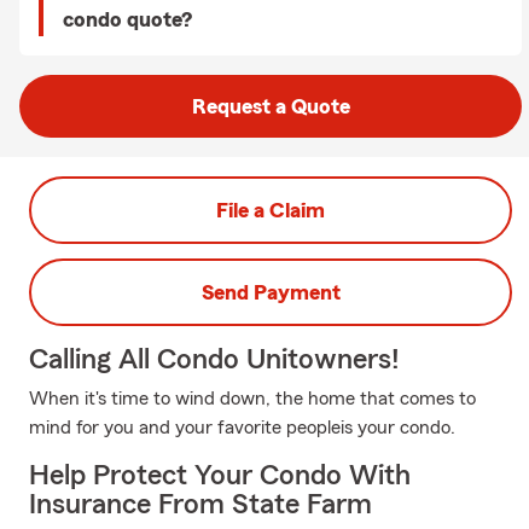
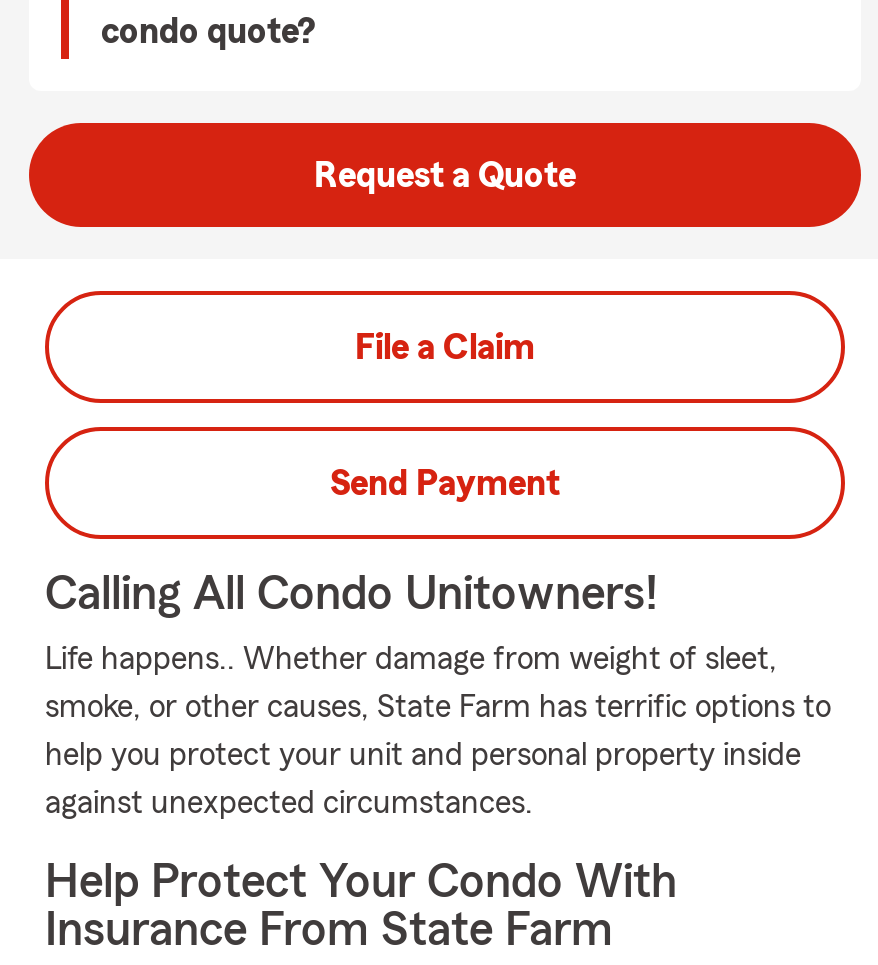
[29,389,476,437] When it's time to wind down, the home that comes to | mind for you and your favorite peopleis your condo. -> [45,643,831,819] Life happens.. Whether damage from weight of sleet, | smoke, or other causes, State Farm has terrific options to | help you protect your unit and personal property inside | against unexpected circumstances.

